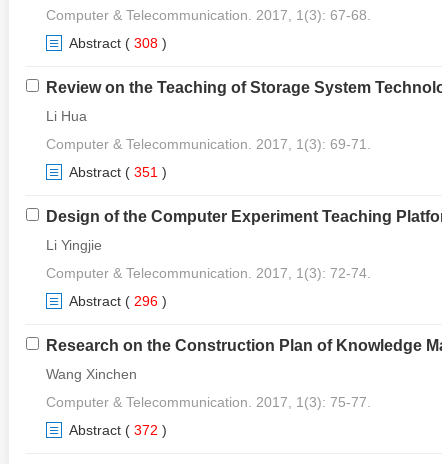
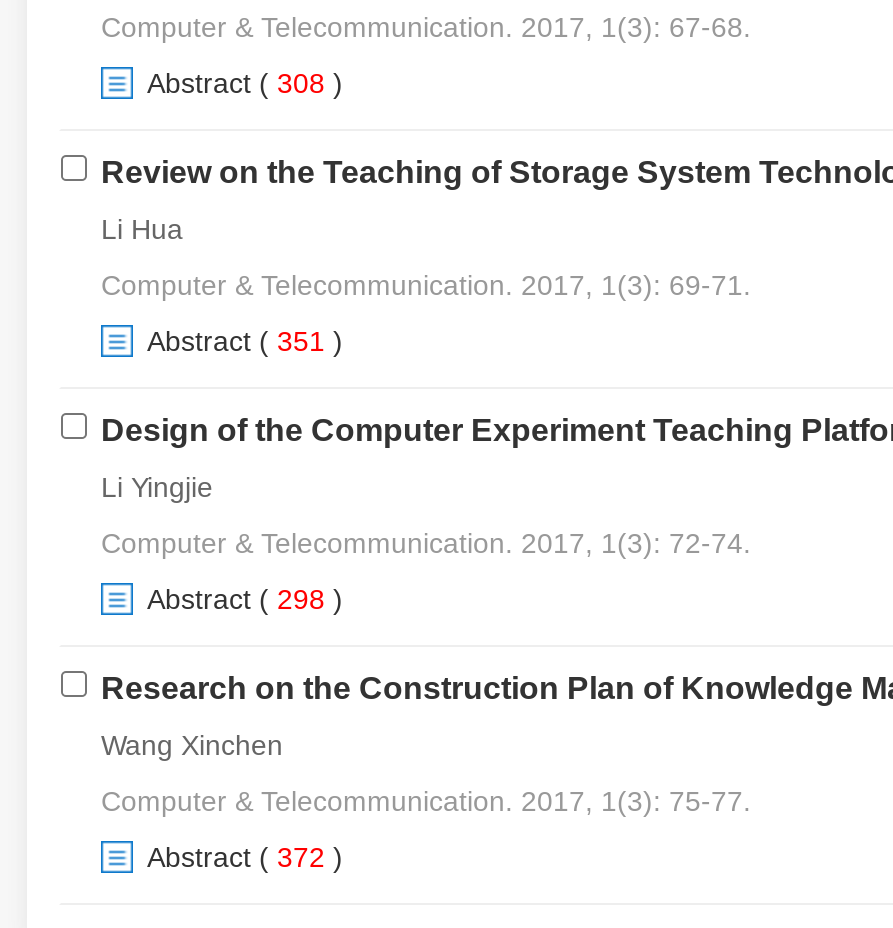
[69,293,167,309] Abstract ( 296) -> [147,583,343,615] Abstract ( 298)

